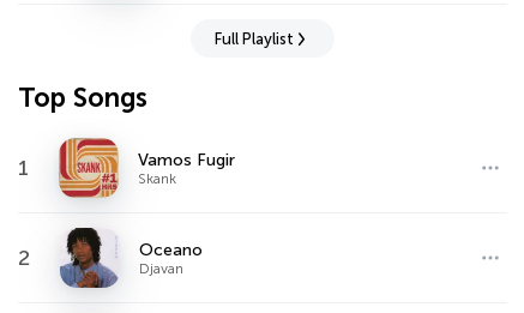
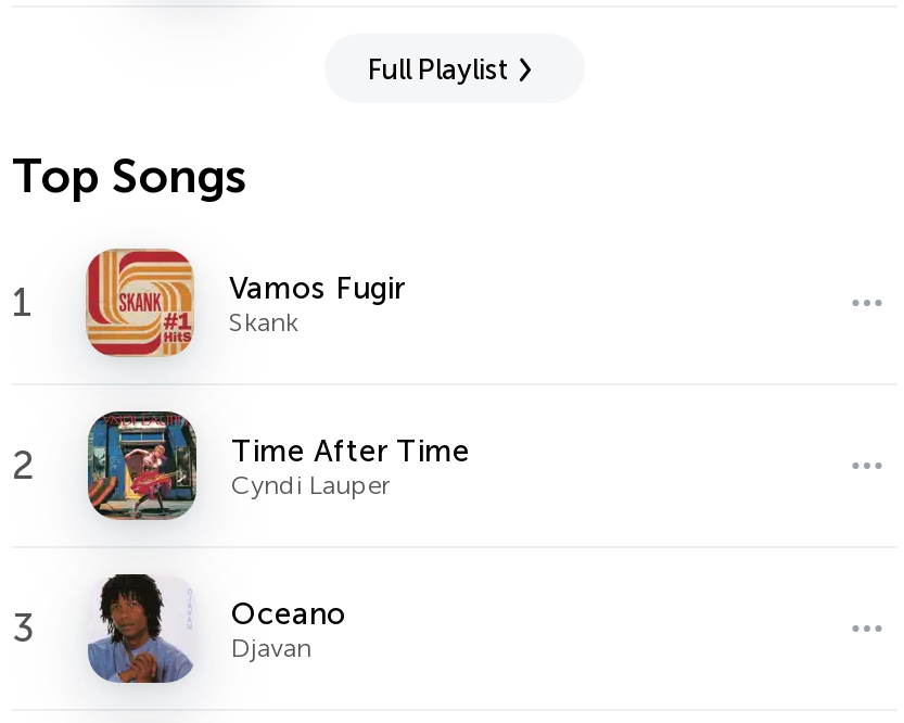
none -> [12,409,470,652] [image] | Time After Time | Cyndi Lauper | 3

